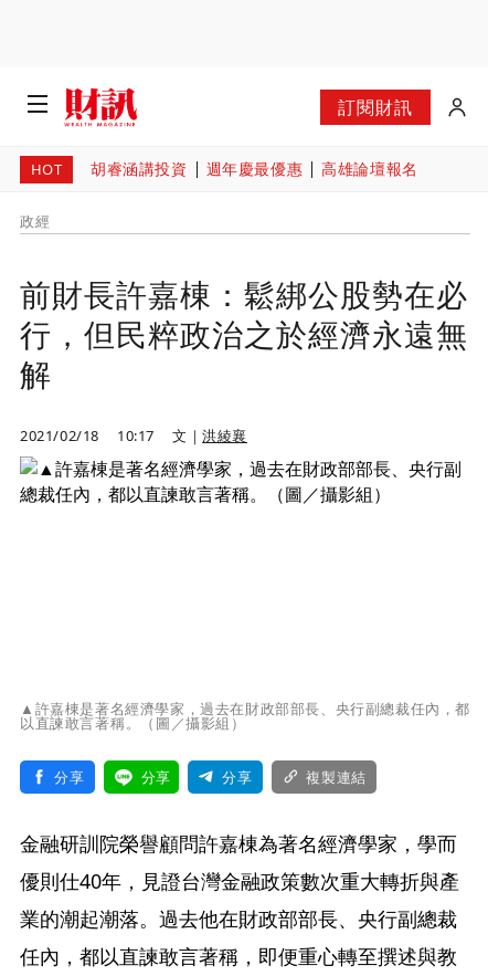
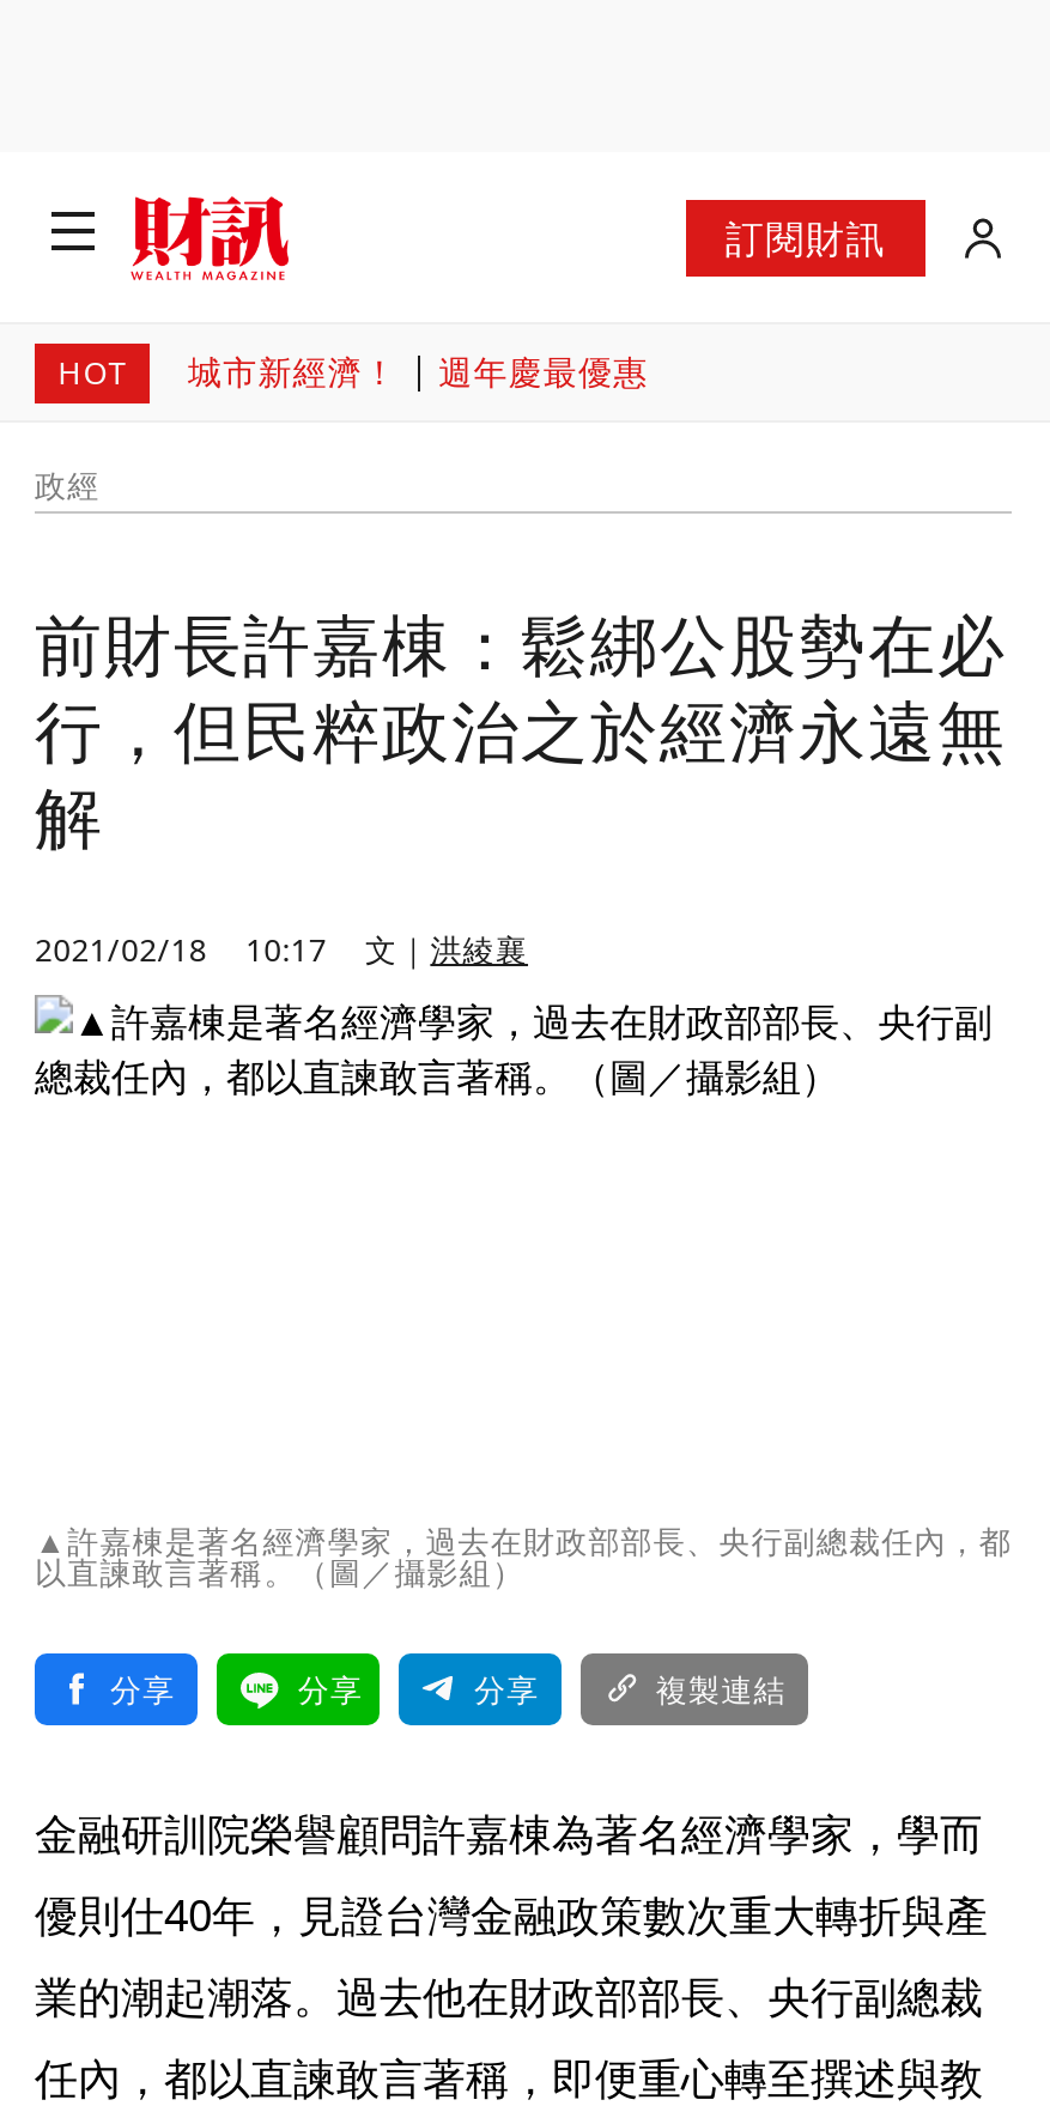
[91,158,187,179] 胡睿涵講投資 -> [188,348,398,394] 城市新經濟！
[322,158,418,179] 高雄論壇報名 -> none

